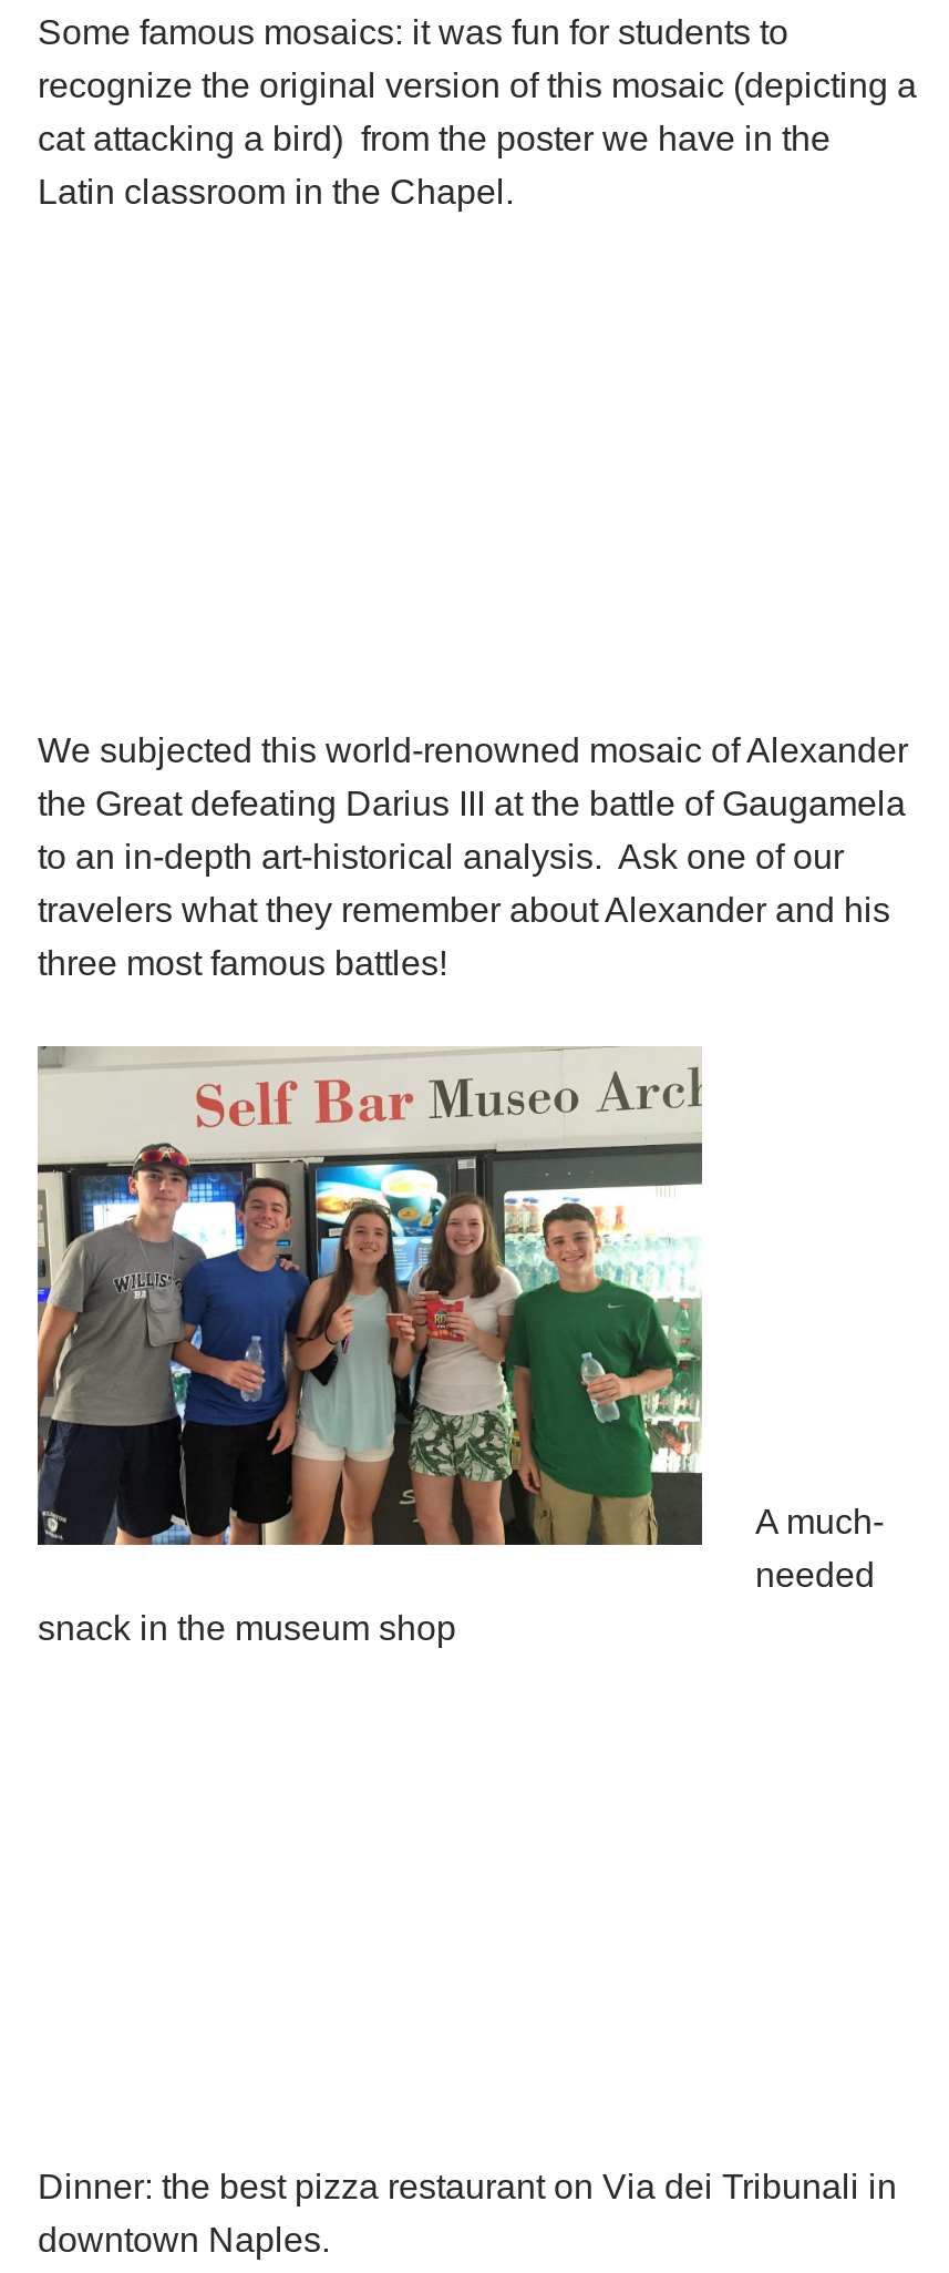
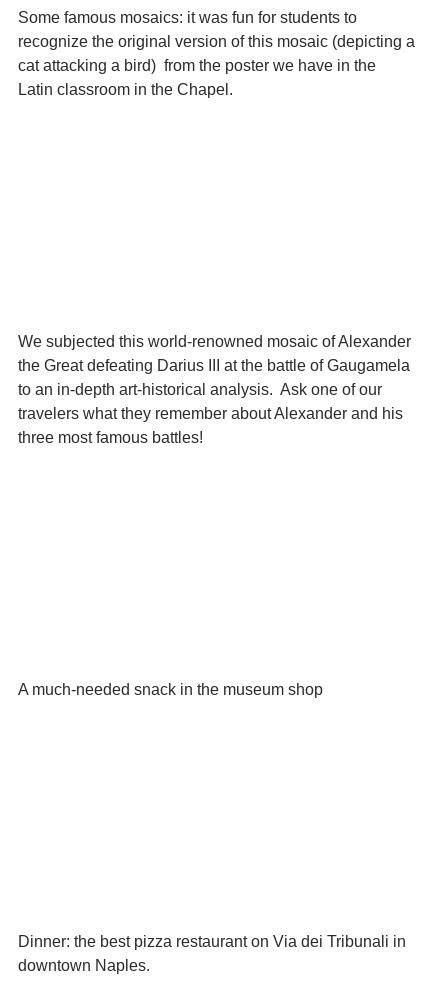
[35,1046,704,1485] [image] -> none

